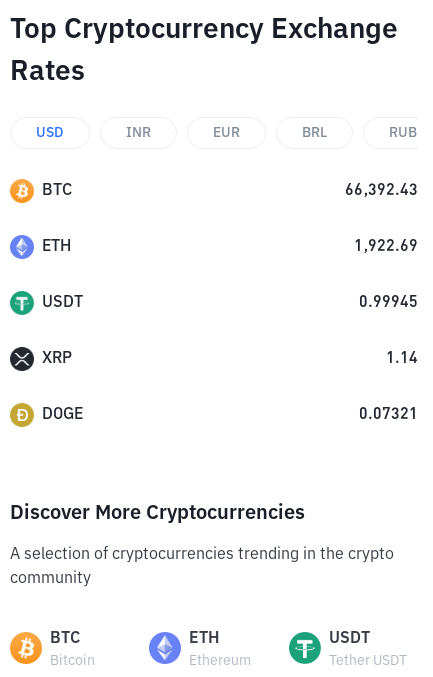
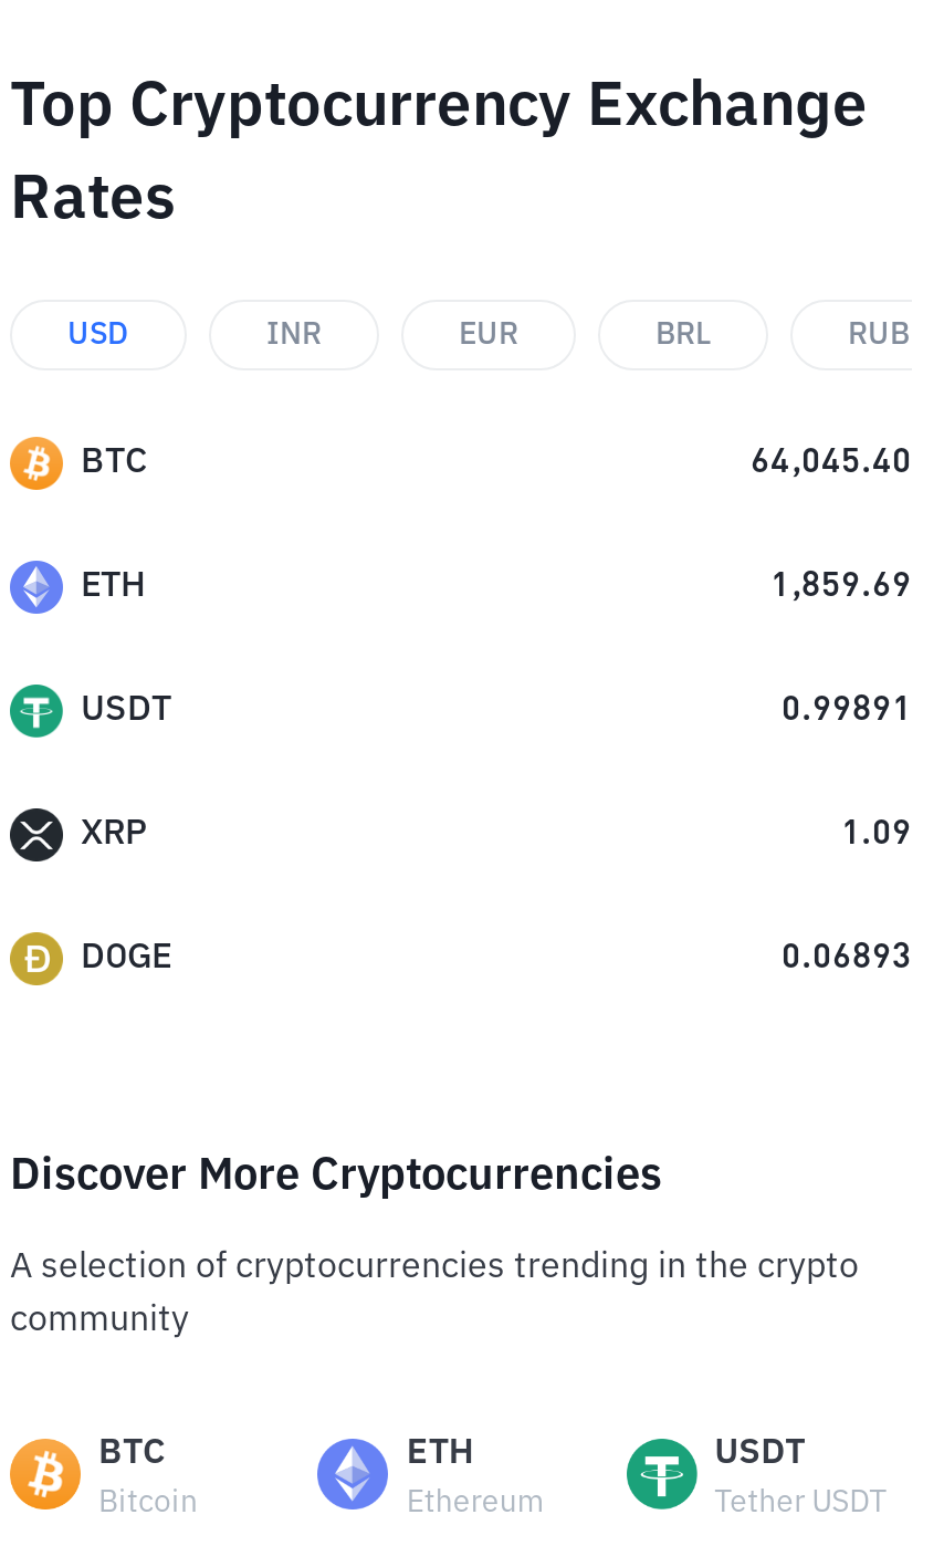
[345,183,418,199] 66,392.43 -> [751,446,912,481] 64,045.40
[354,239,418,255] 1,922.69 -> [770,570,912,605] 1,859.69
[359,295,418,311] 0.99945 -> [782,693,912,729] 0.99891
[386,351,418,367] 1.14 -> [841,817,912,853] 1.09
[359,407,418,423] 0.07321 -> [782,941,912,976] 0.06893

